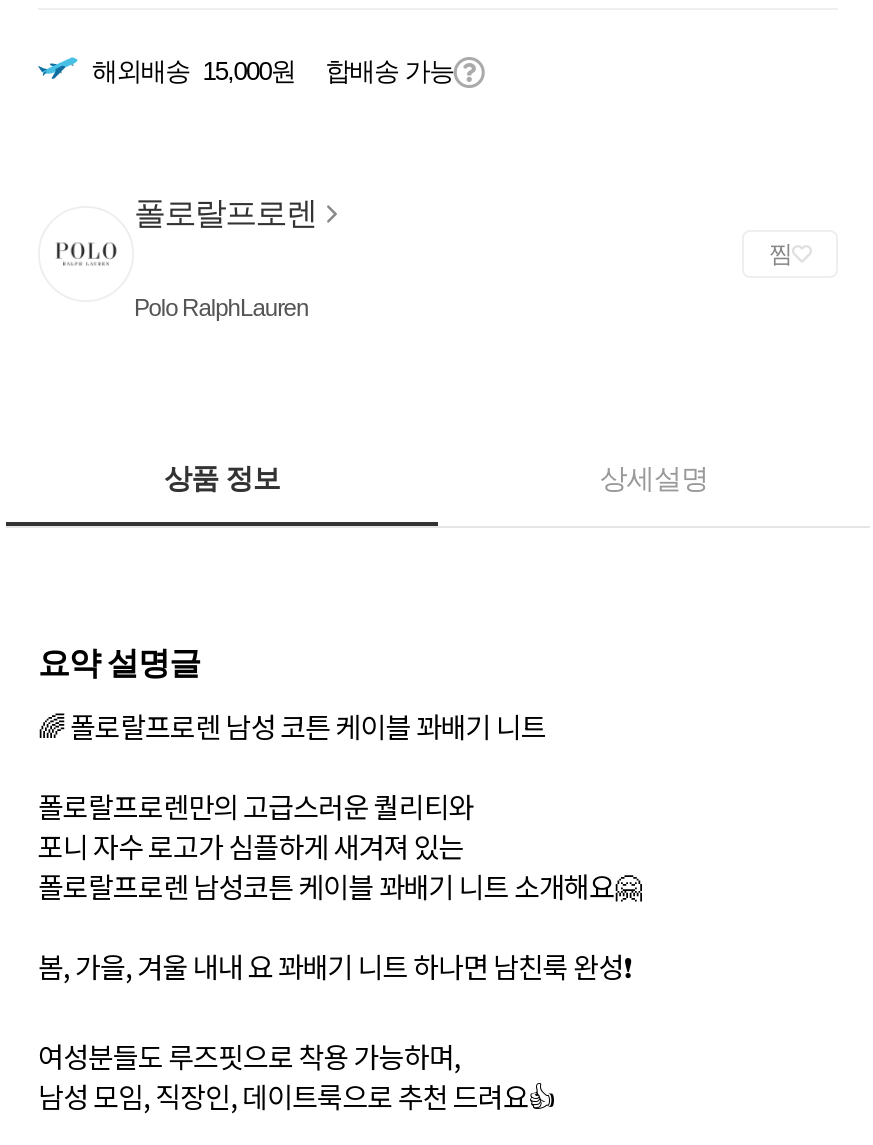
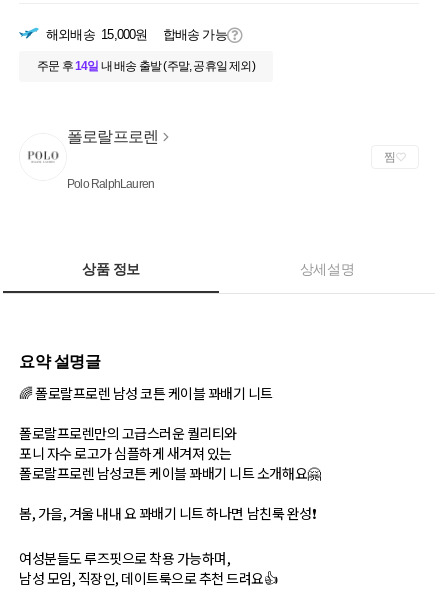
none -> [37,59,255,73] 주문 후 14일 내 배송 출발 (주말, 공휴일 제외)

